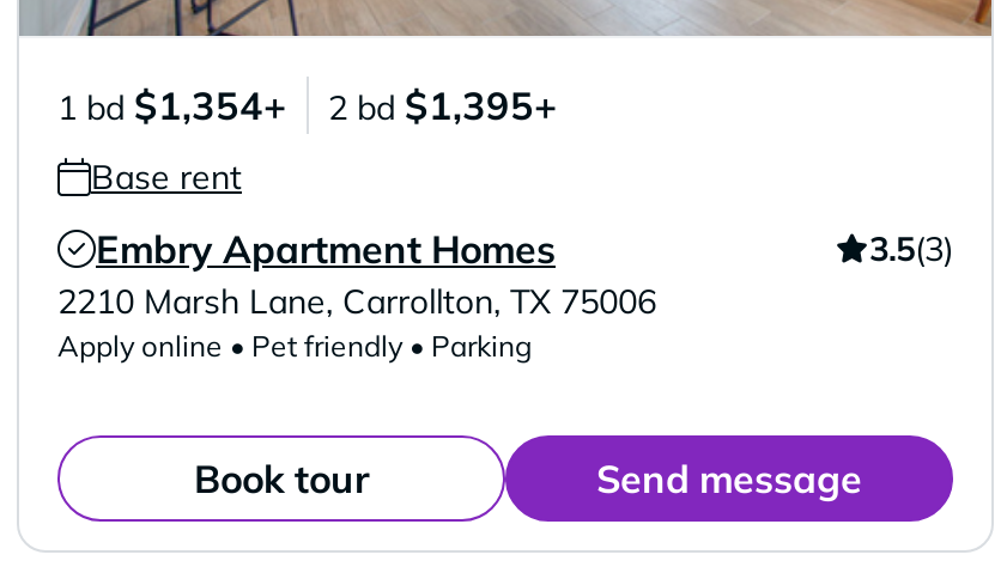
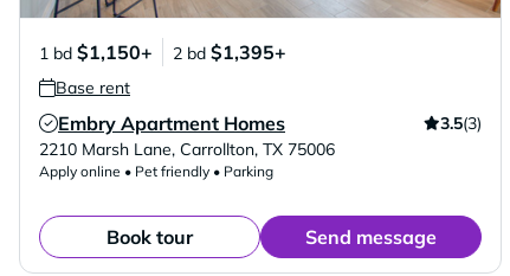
[57,81,558,129] 1 bd $1,354+ 2 bd $1,395+ -> [39,40,286,64] 1 bd $1,150+ 2 bd $1,395+

